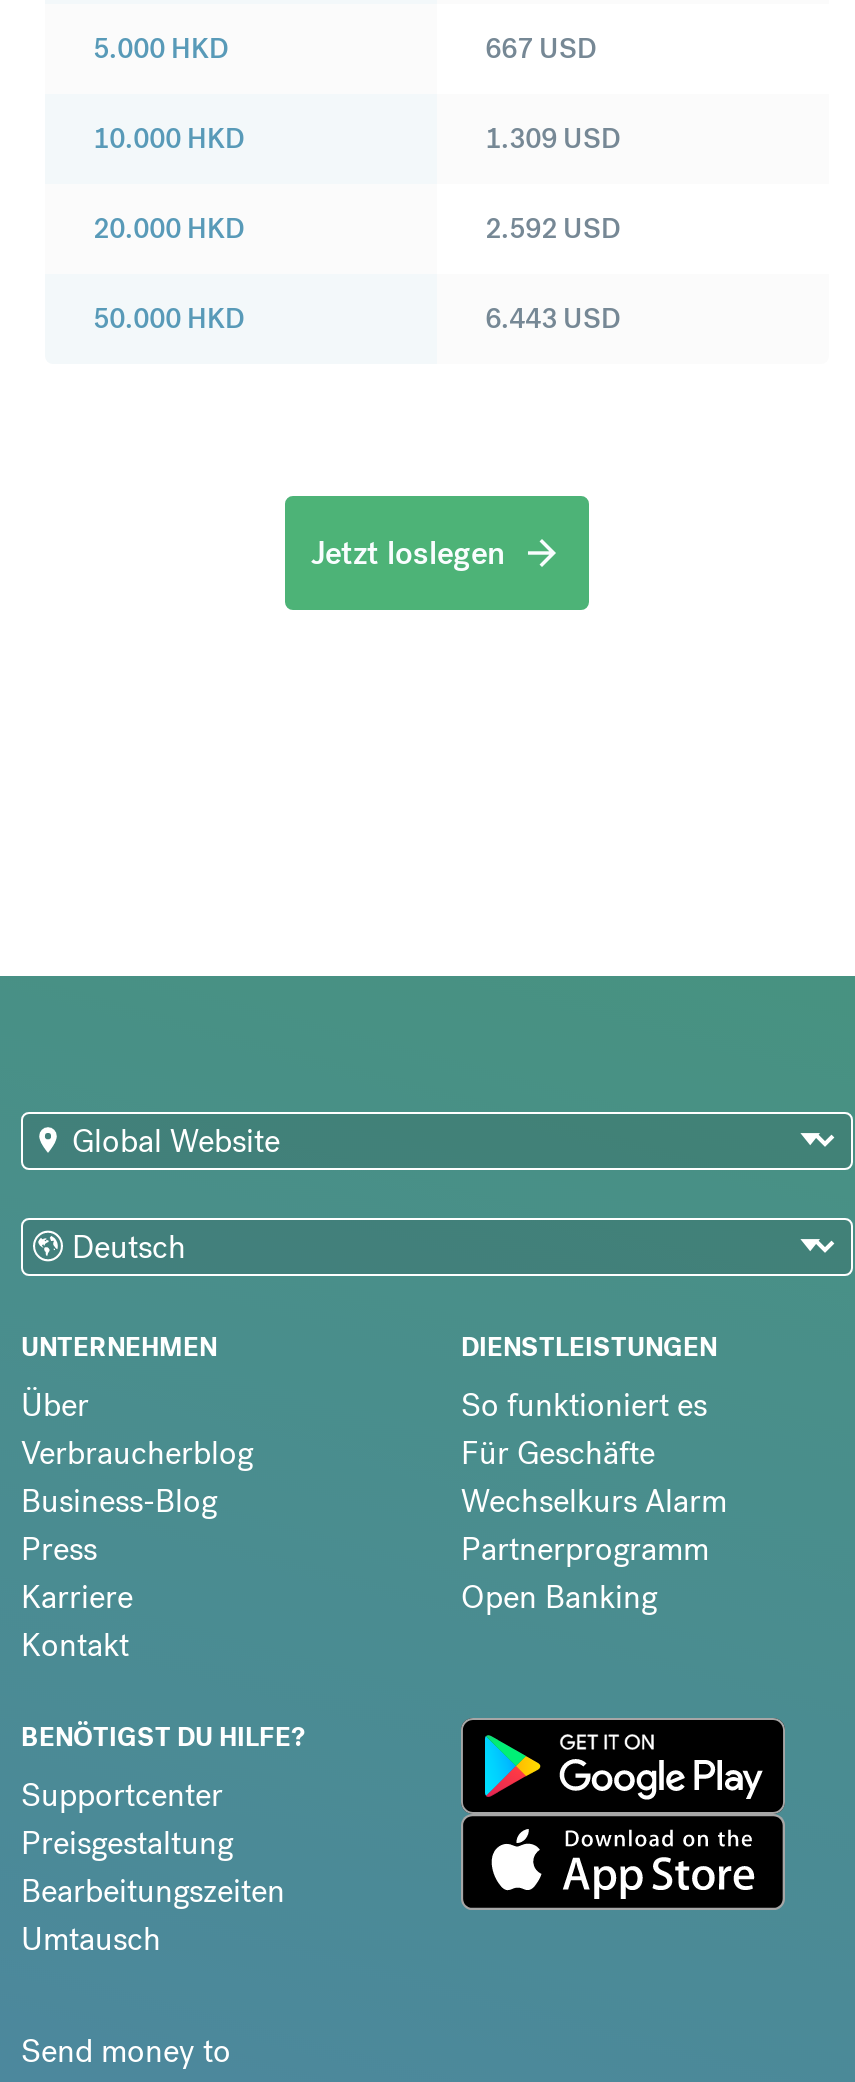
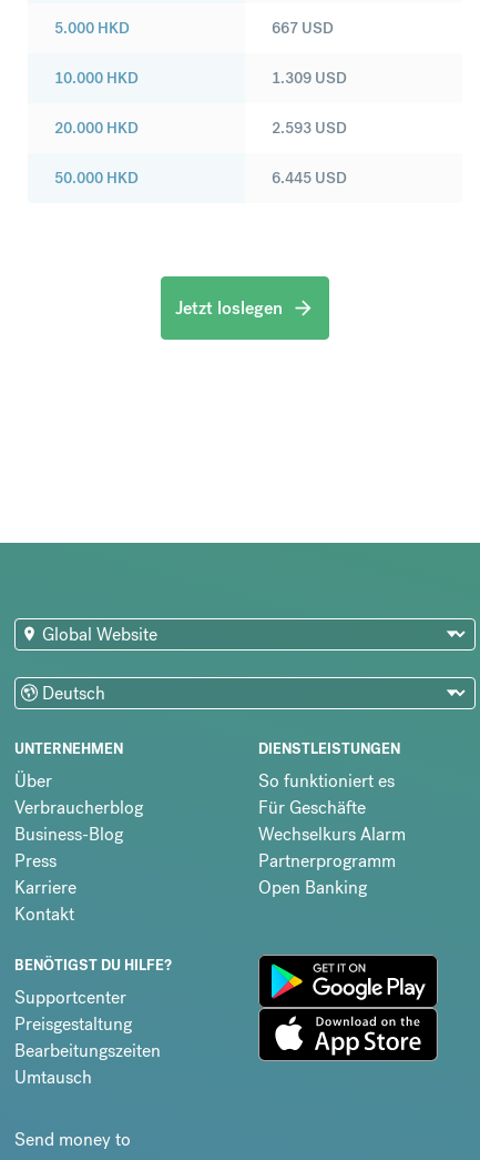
[485,210,621,246] 2.592 USD -> [272,118,347,138] 2.593 USD
[485,300,621,336] 6.443 USD -> [272,168,347,188] 6.445 USD

